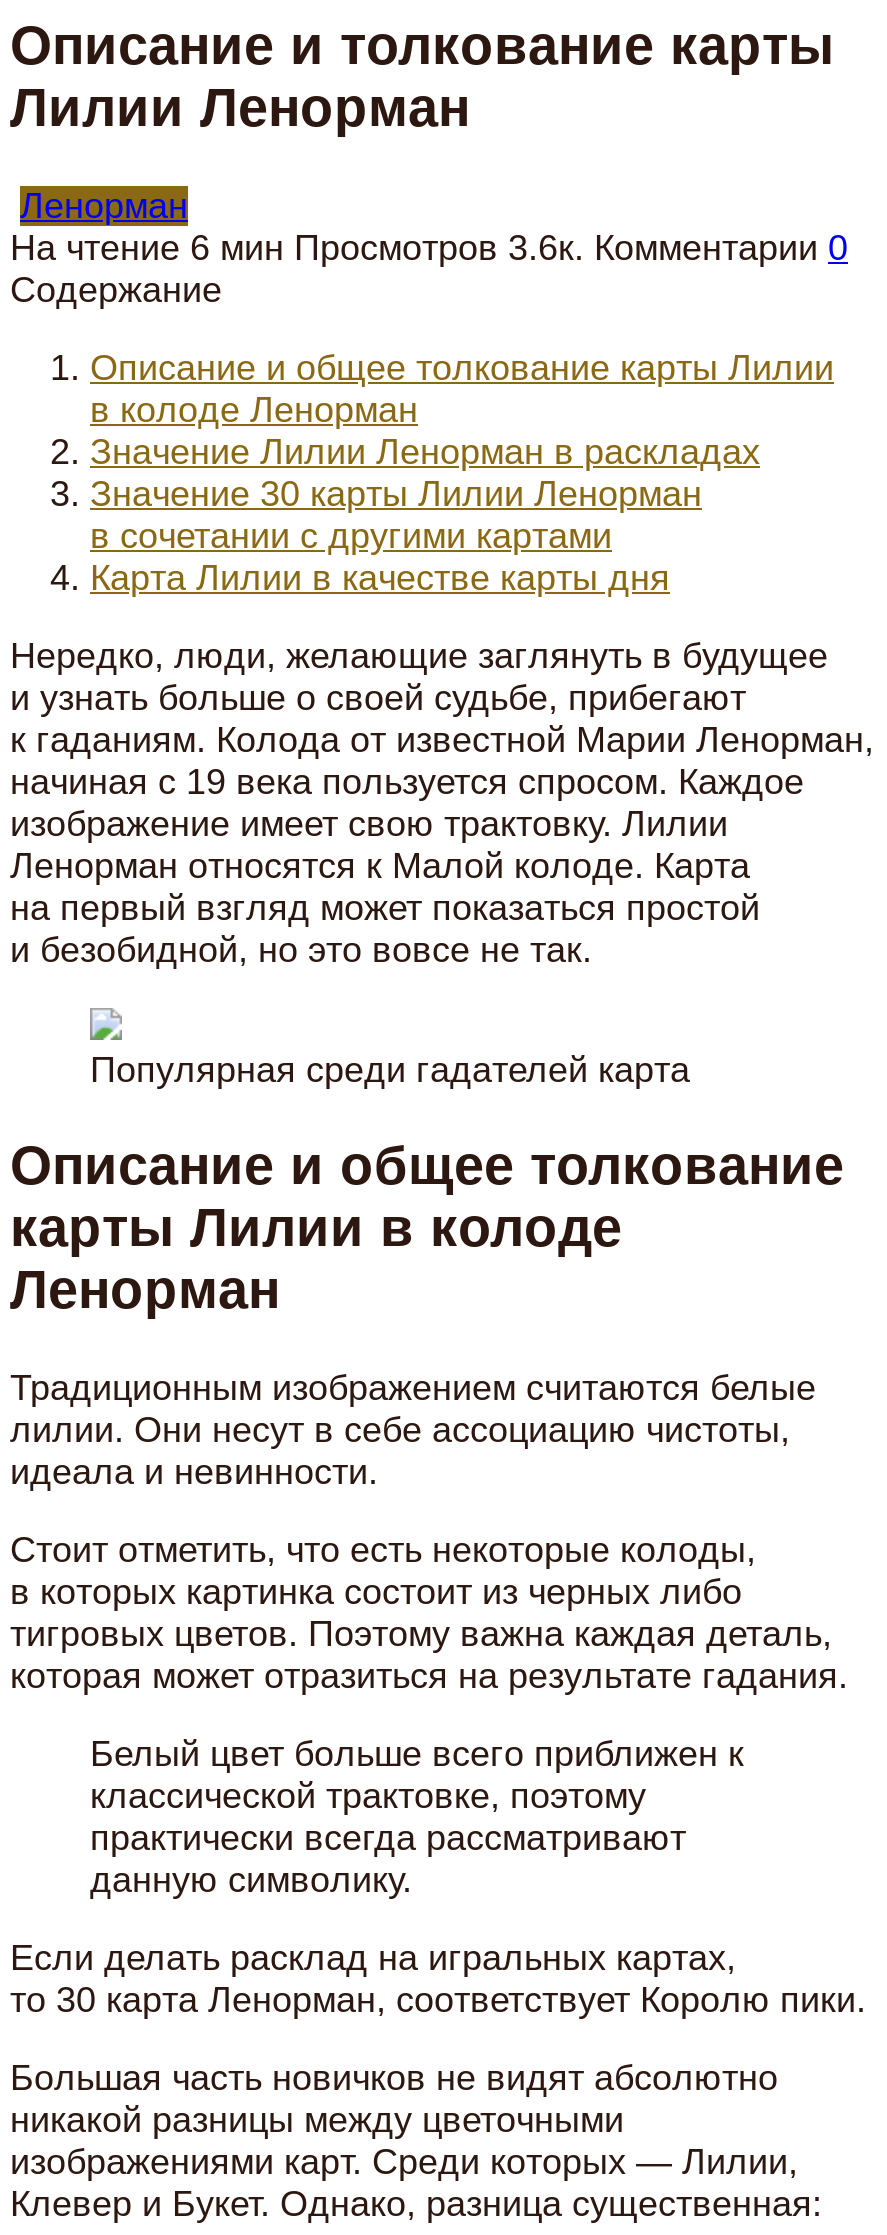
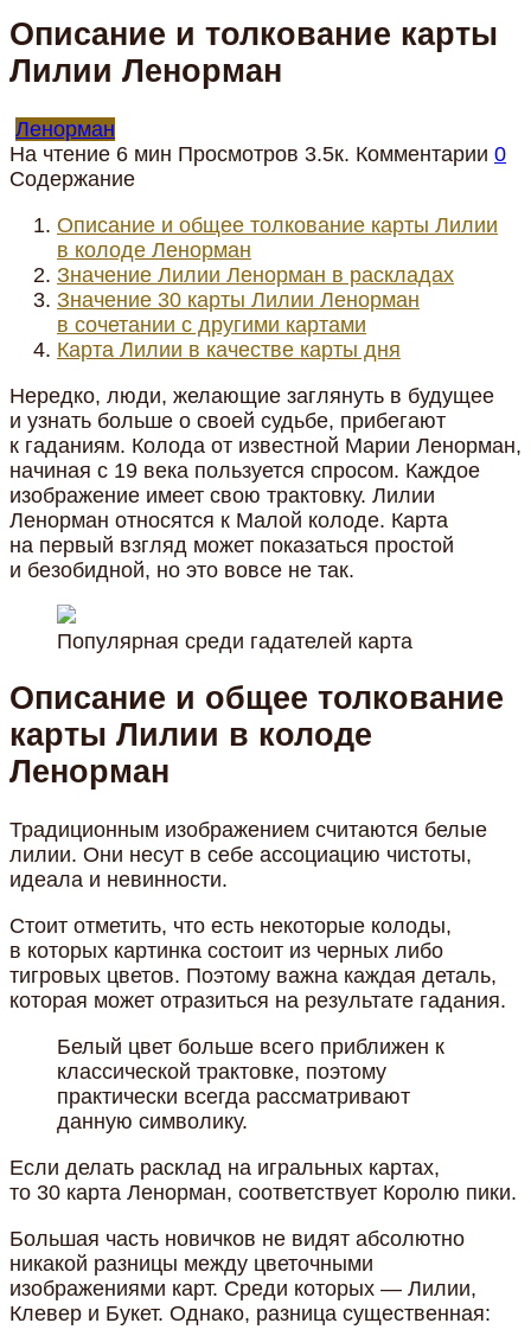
[10,228,848,268] На чтение6 мин Просмотров 3.6к. Комментарии 0 -> [9,142,506,166] На чтение6 мин Просмотров 3.5к. Комментарии 0

